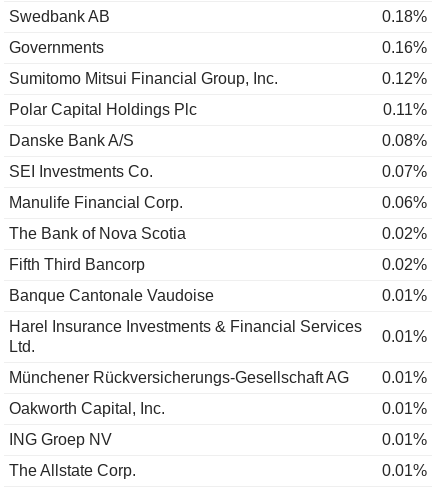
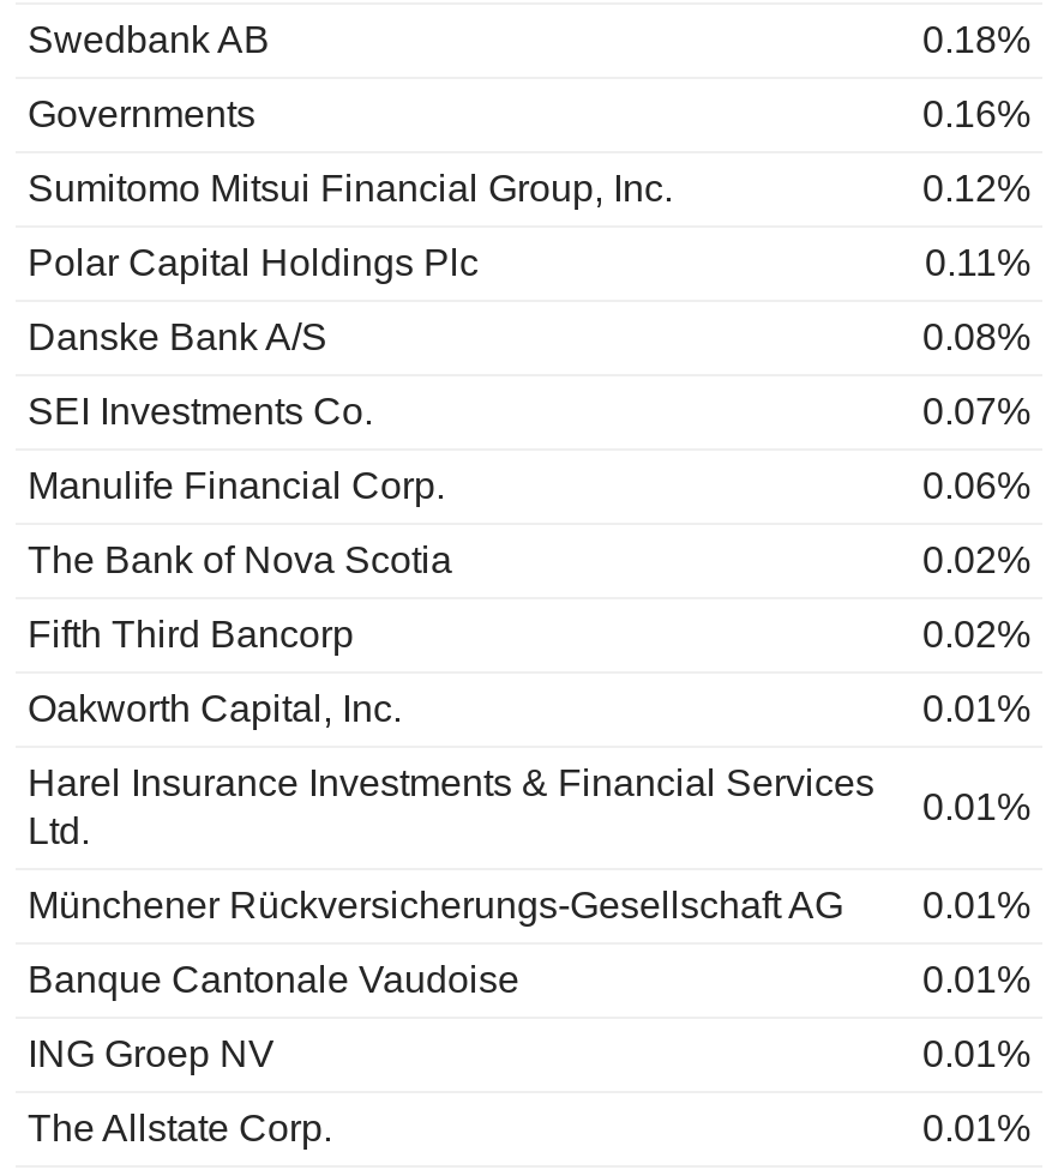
moved [9,287,214,304] -> [28,959,519,1000]: Banque Cantonale Vaudoise
moved [9,400,165,417] -> [28,688,402,729]: Oakworth Capital, Inc.

